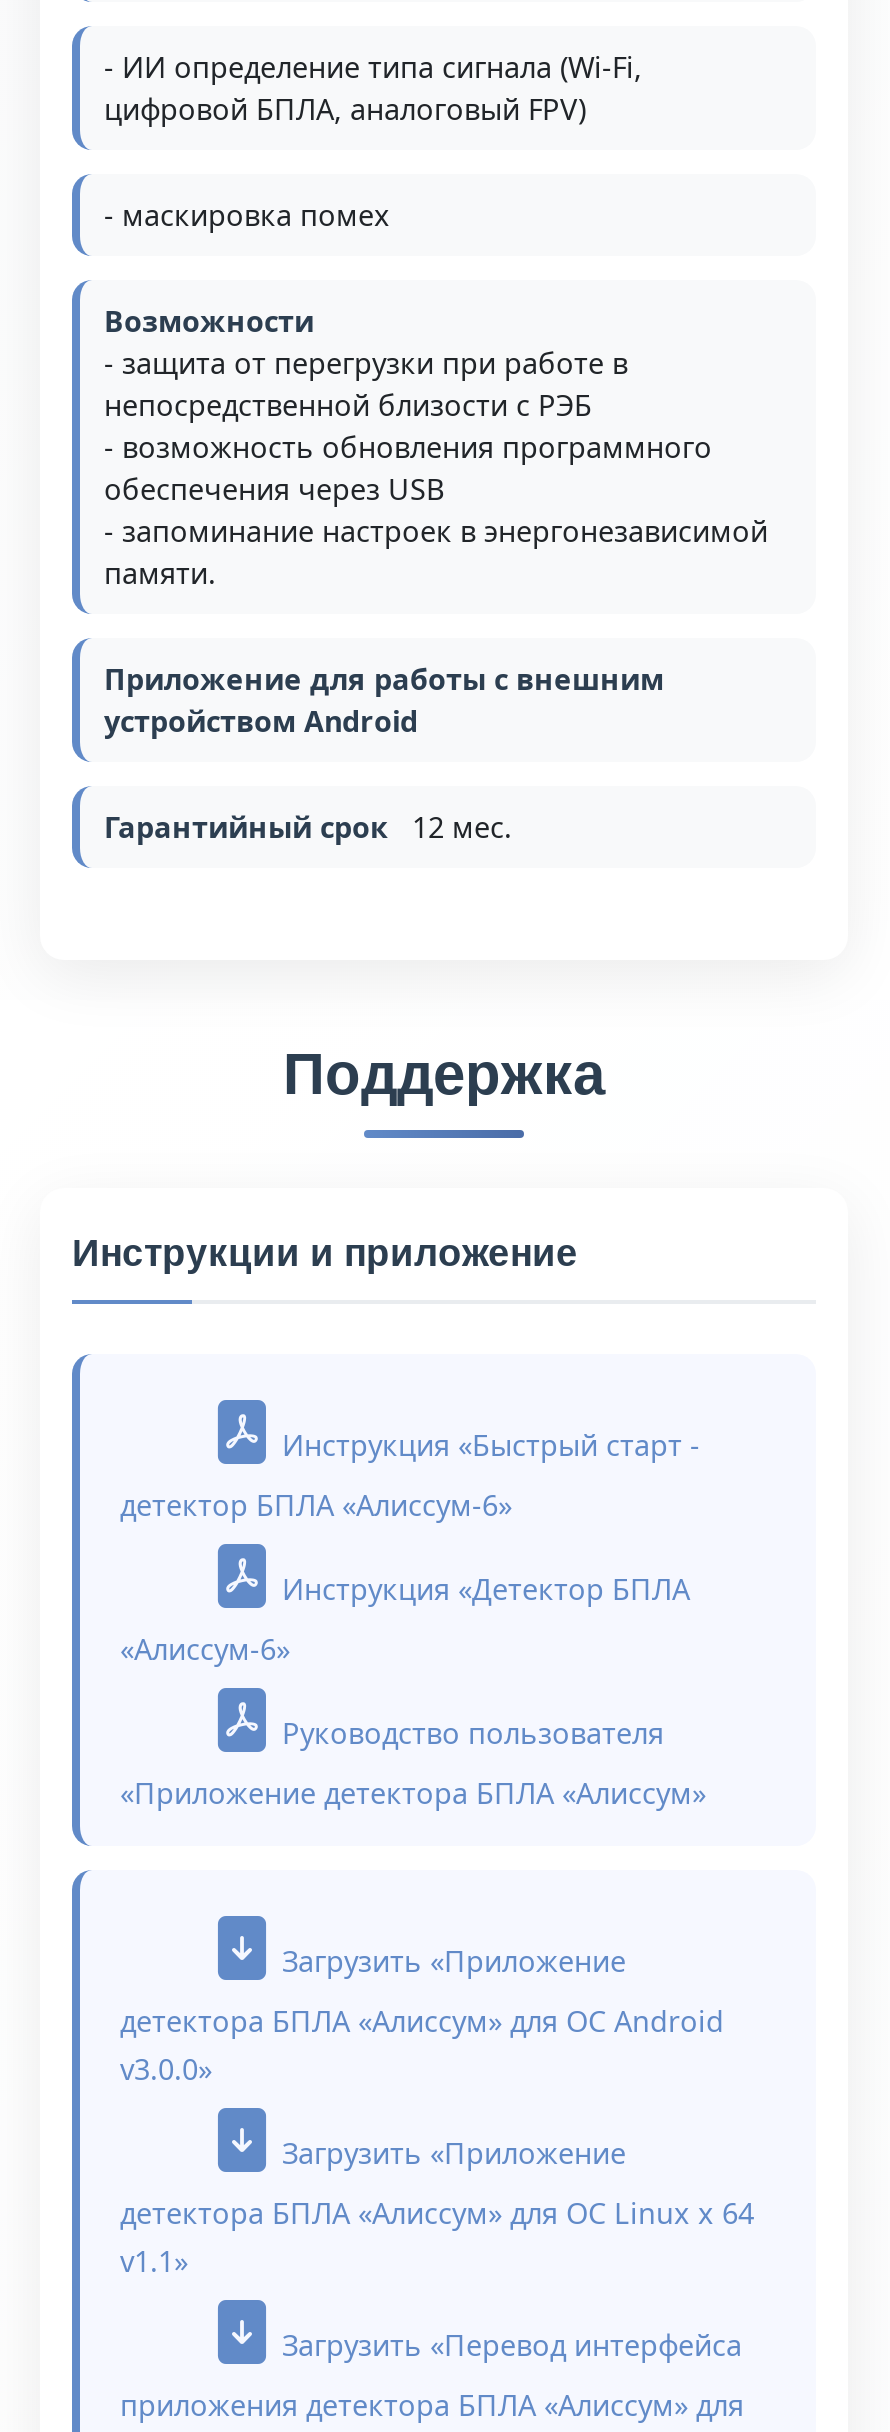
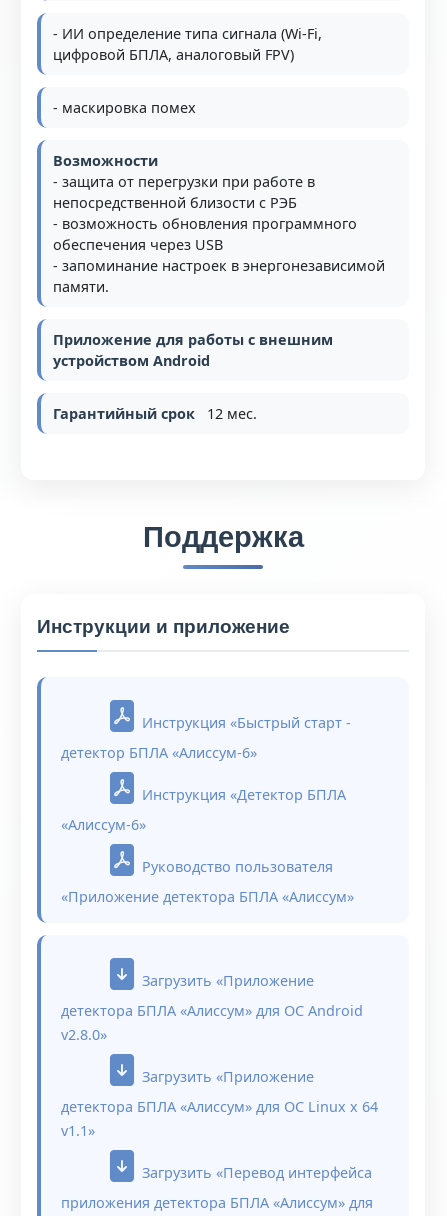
[120,2050,212,2088] v3.0.0» -> [61,1025,107,1044] v2.8.0»

